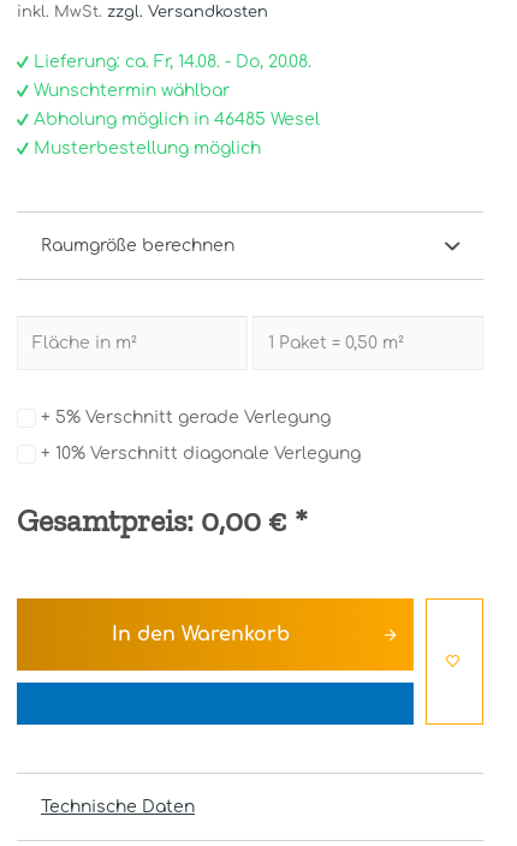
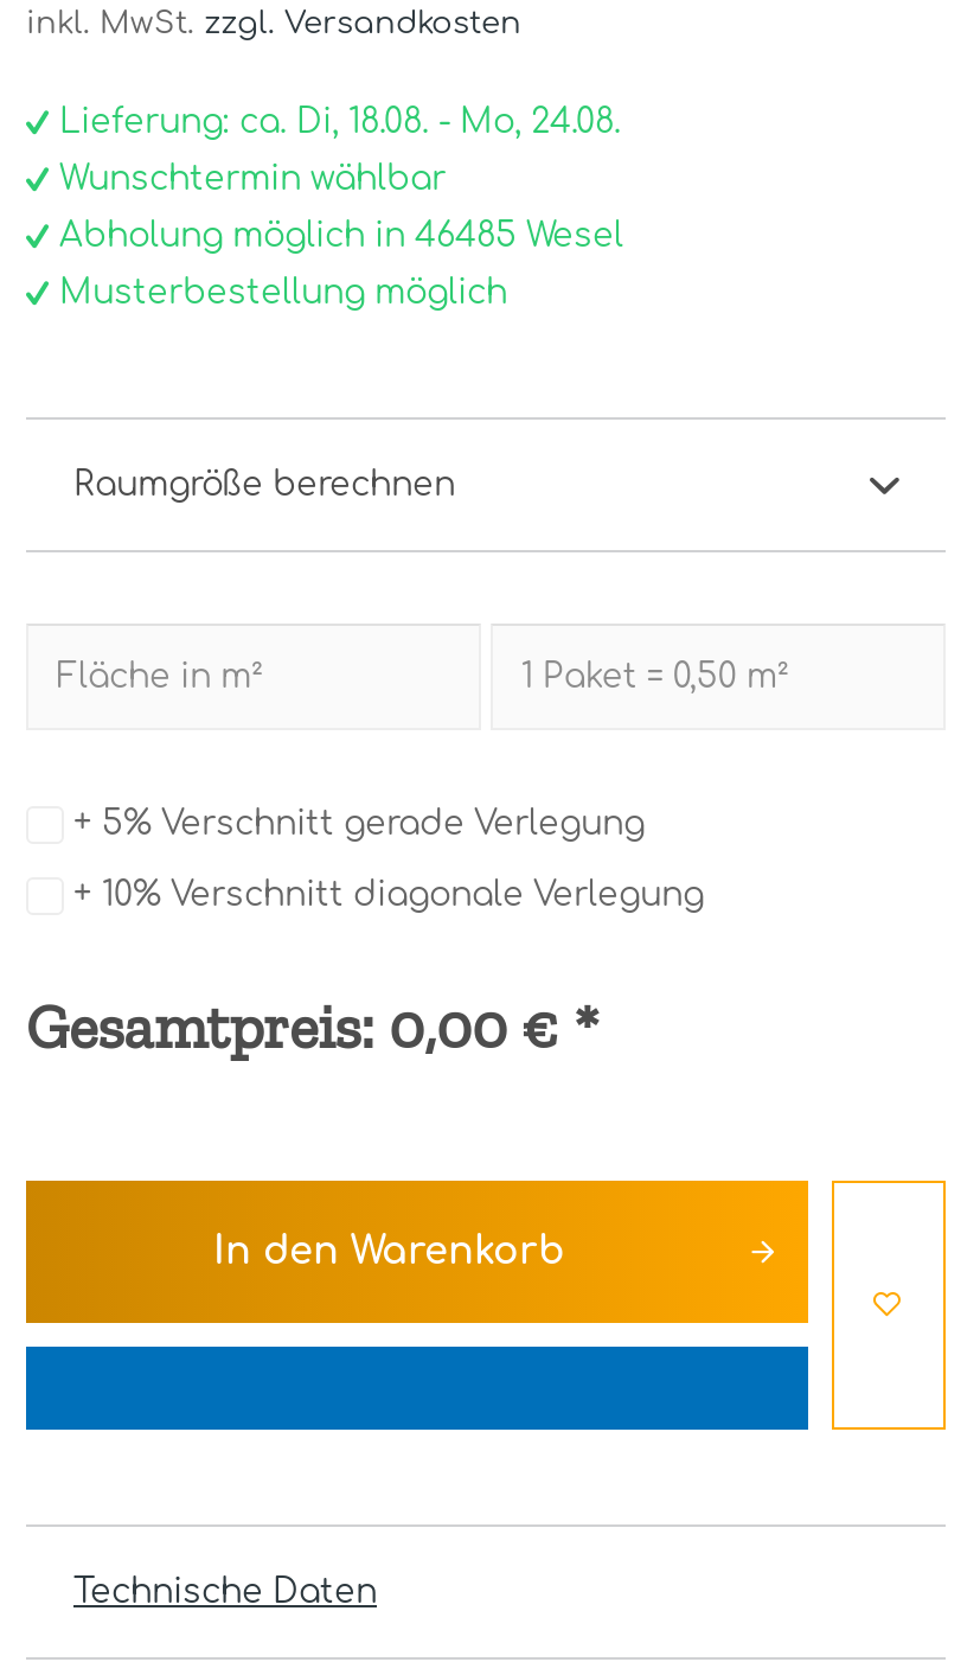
[29,53,311,71] Lieferung: ca. Fr, 14.08. - Do, 20.08. -> [50,104,621,140] Lieferung: ca. Di, 18.08. - Mo, 24.08.

